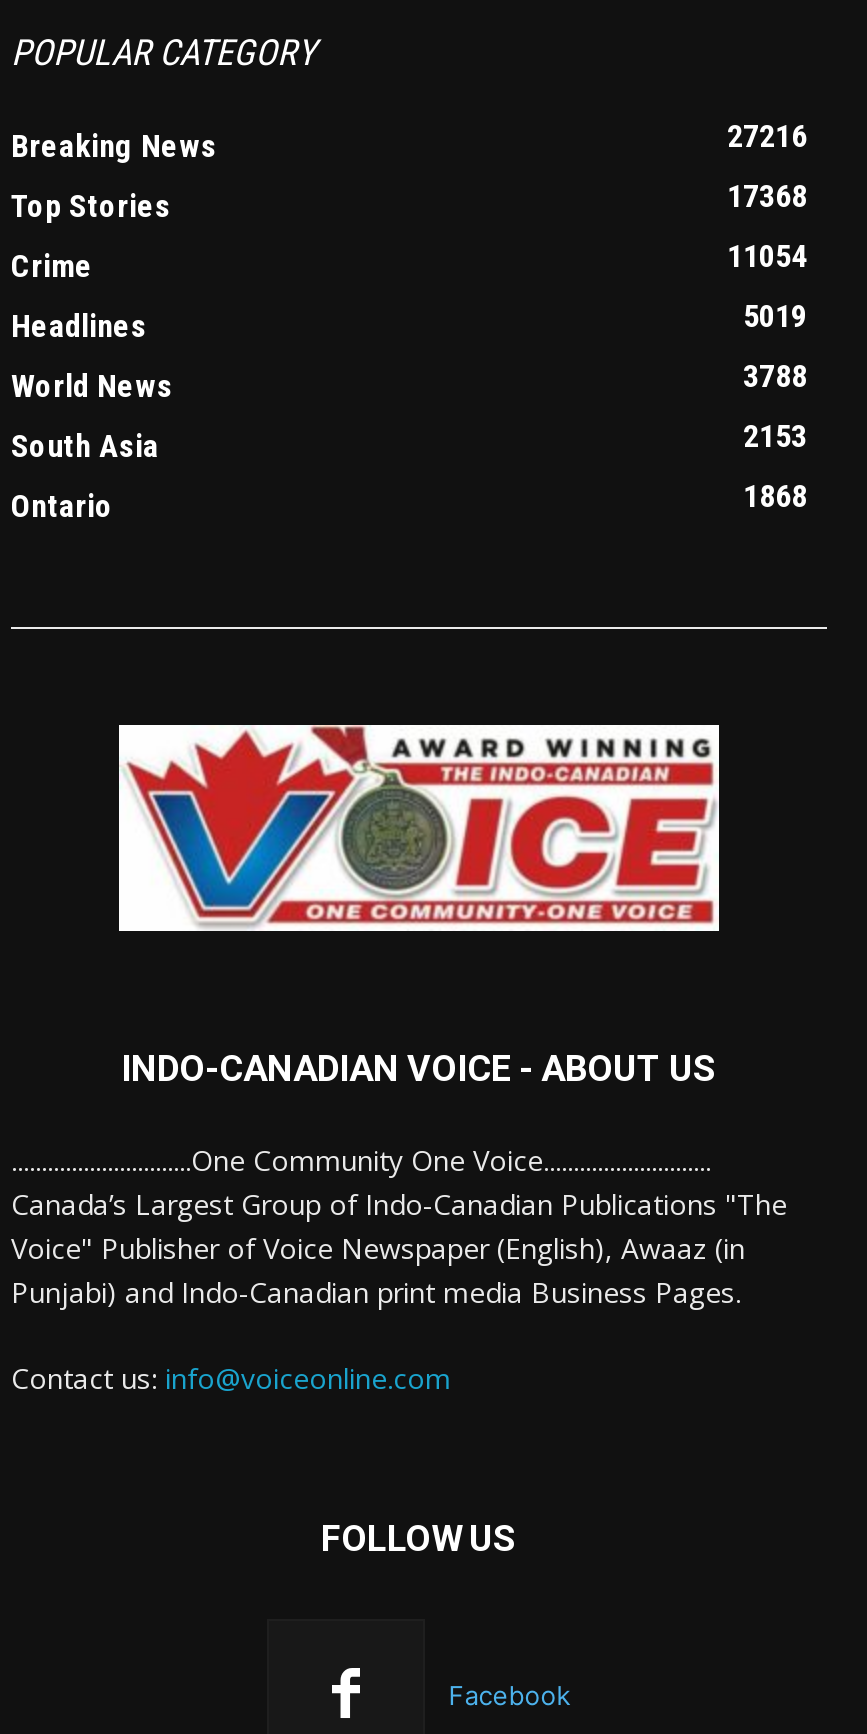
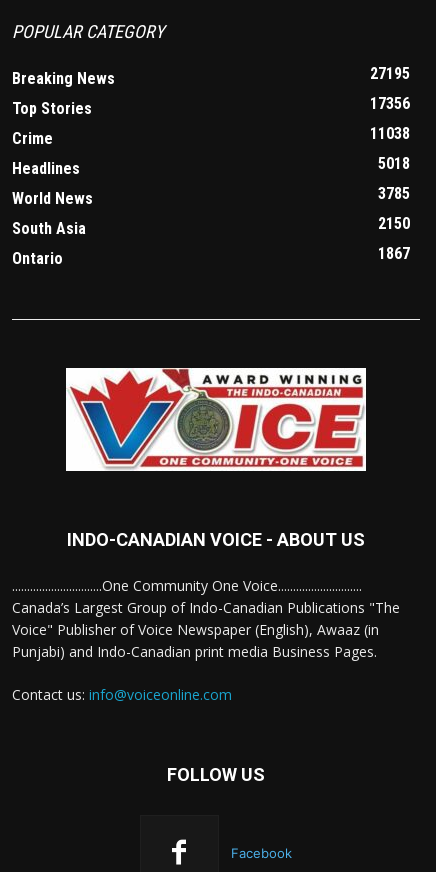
[727,117,807,155] 27216 -> [370,64,410,83] 27195
[727,177,807,215] 17368 -> [370,94,410,113] 17356
[727,237,807,275] 11054 -> [370,124,410,143] 11038
[743,297,807,335] 5019 -> [378,154,410,173] 5018
[743,357,807,395] 3788 -> [378,184,410,203] 3785
[743,417,807,455] 2153 -> [378,214,410,233] 2150
[743,477,807,515] 1868 -> [378,244,410,263] 1867

